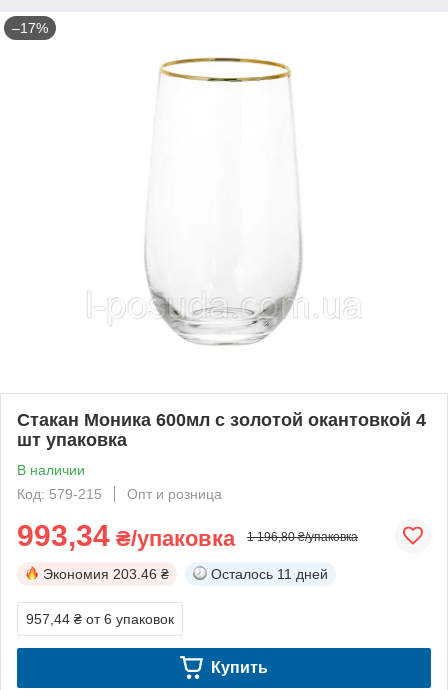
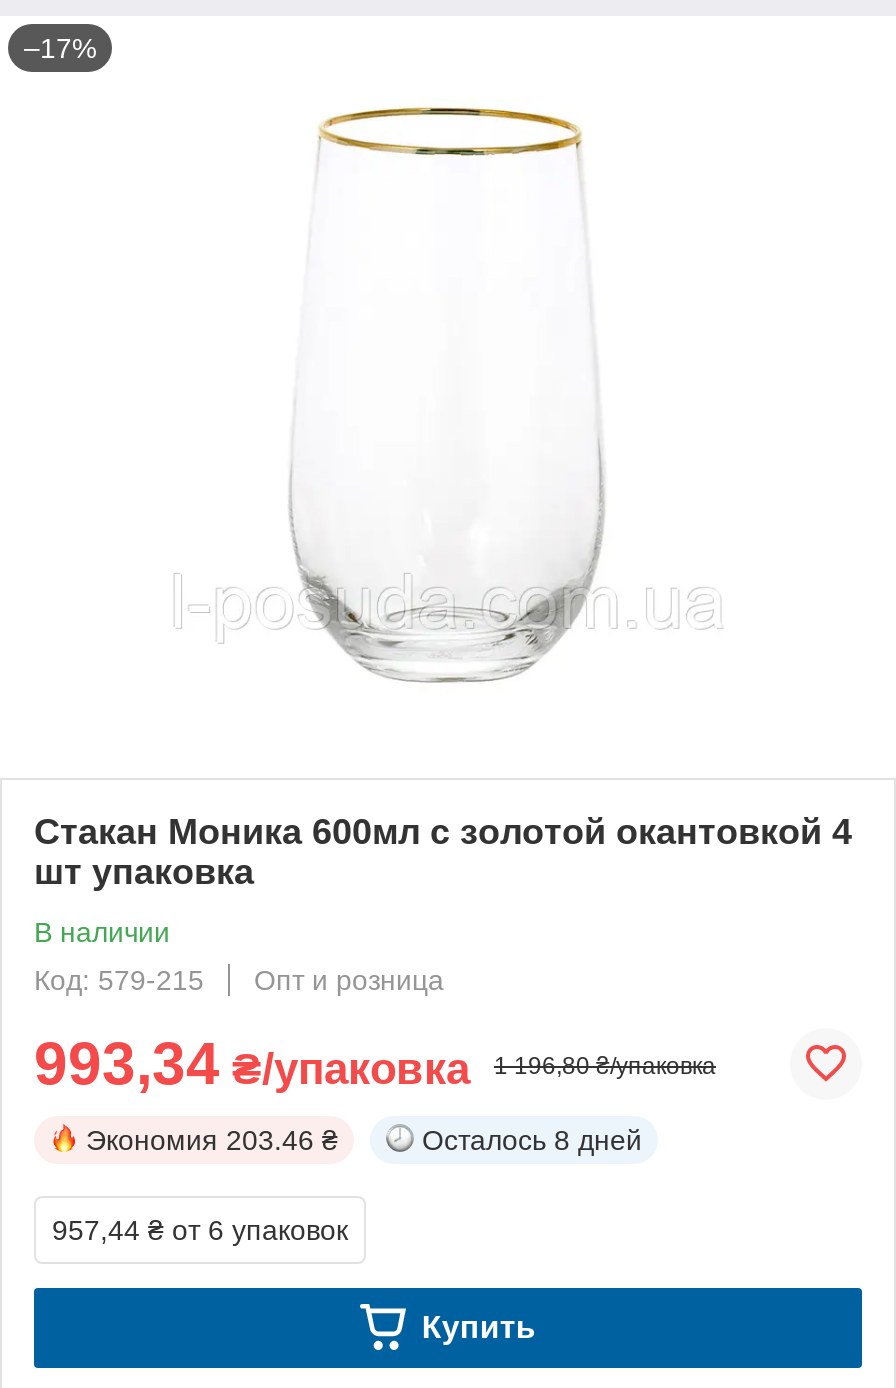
[211,566,328,582] Осталось 11 дней -> [422,1124,642,1156] Осталось 8 дней

